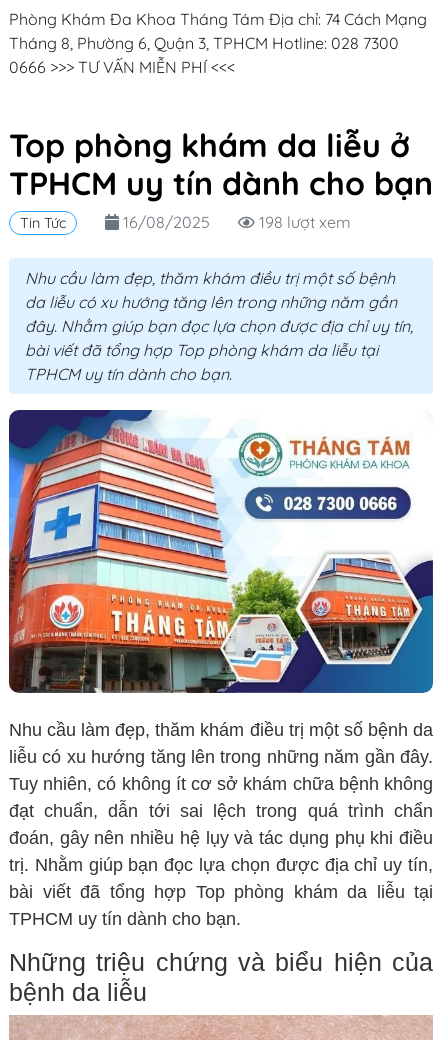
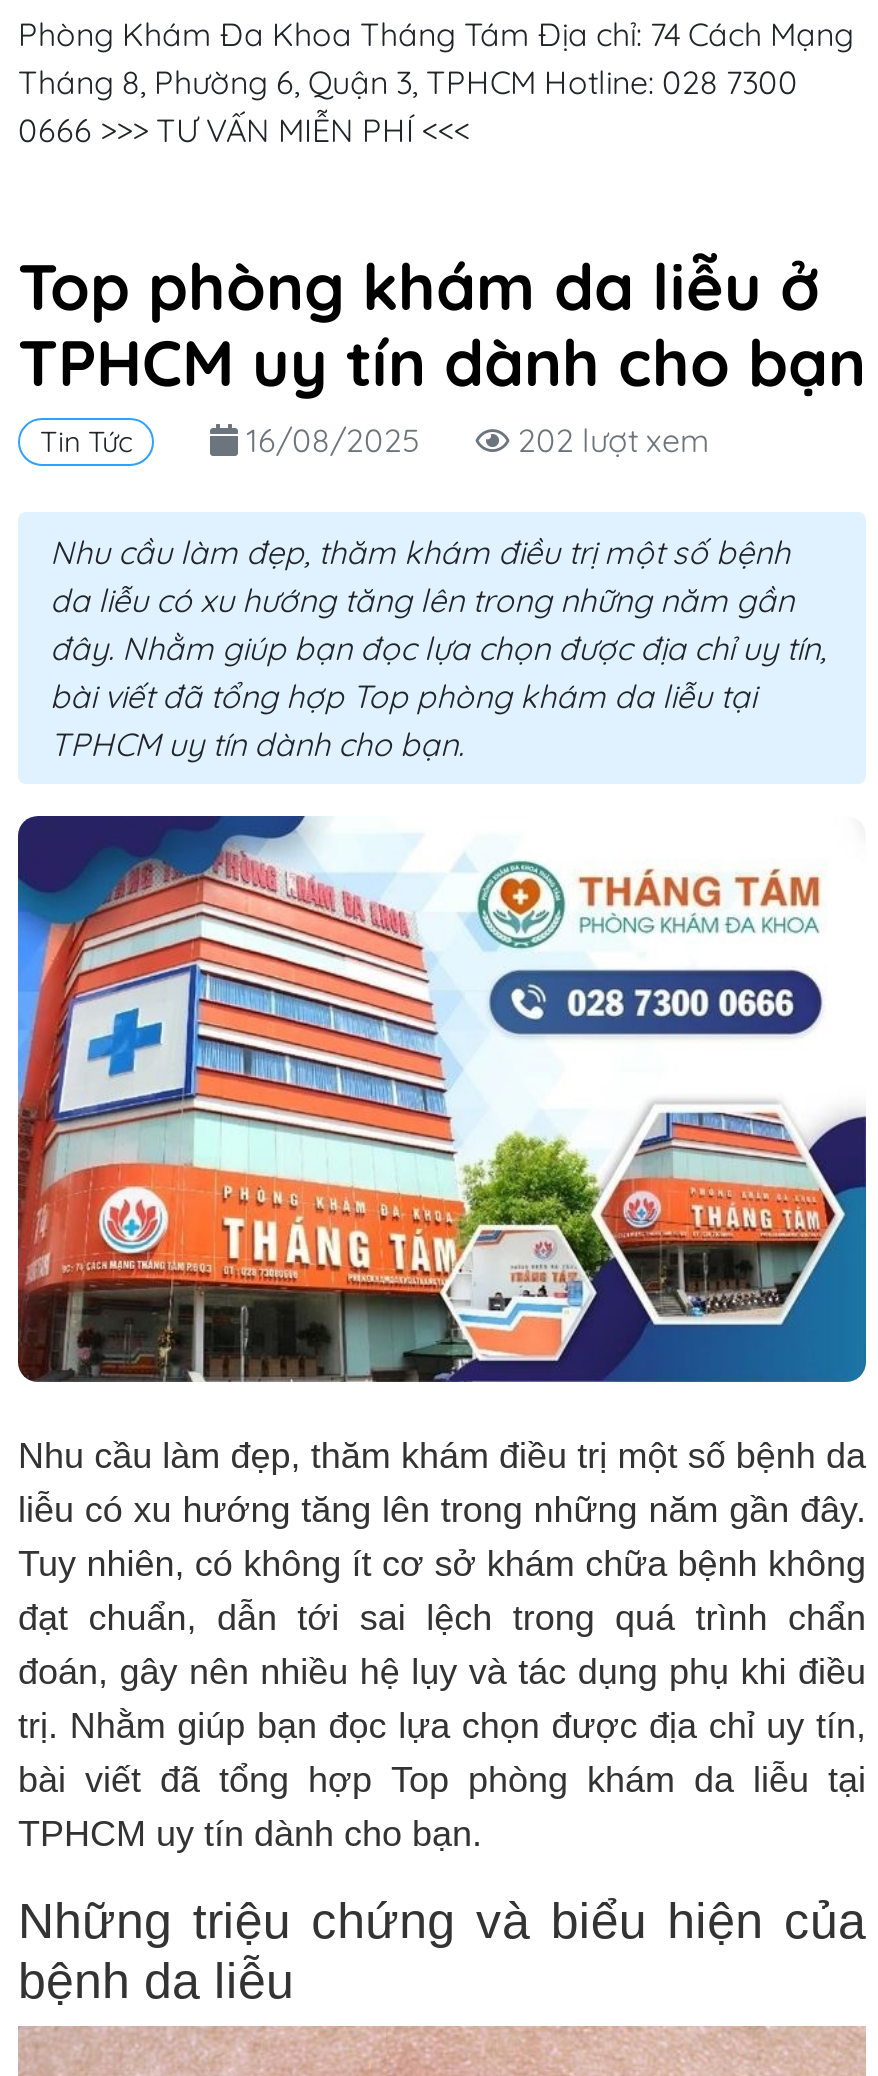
[255,212,351,232] 198 lượt xem -> [510,420,710,460] 202 lượt xem

